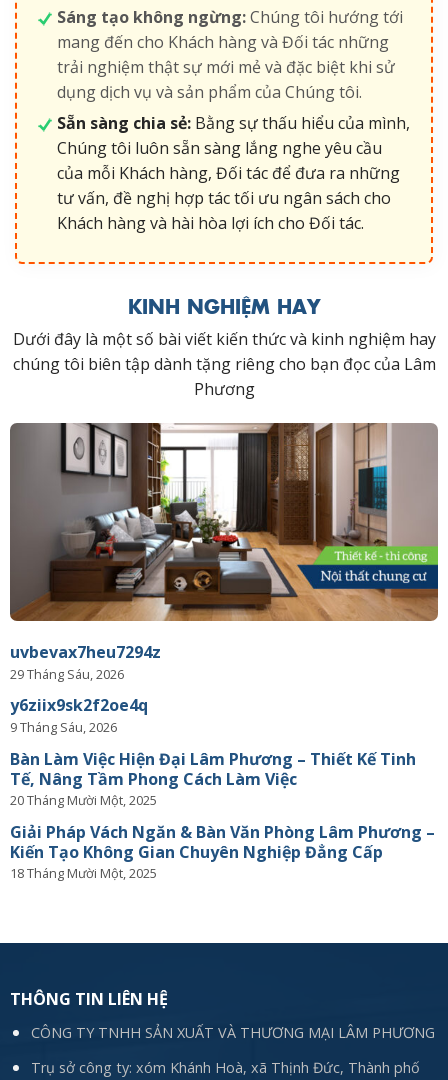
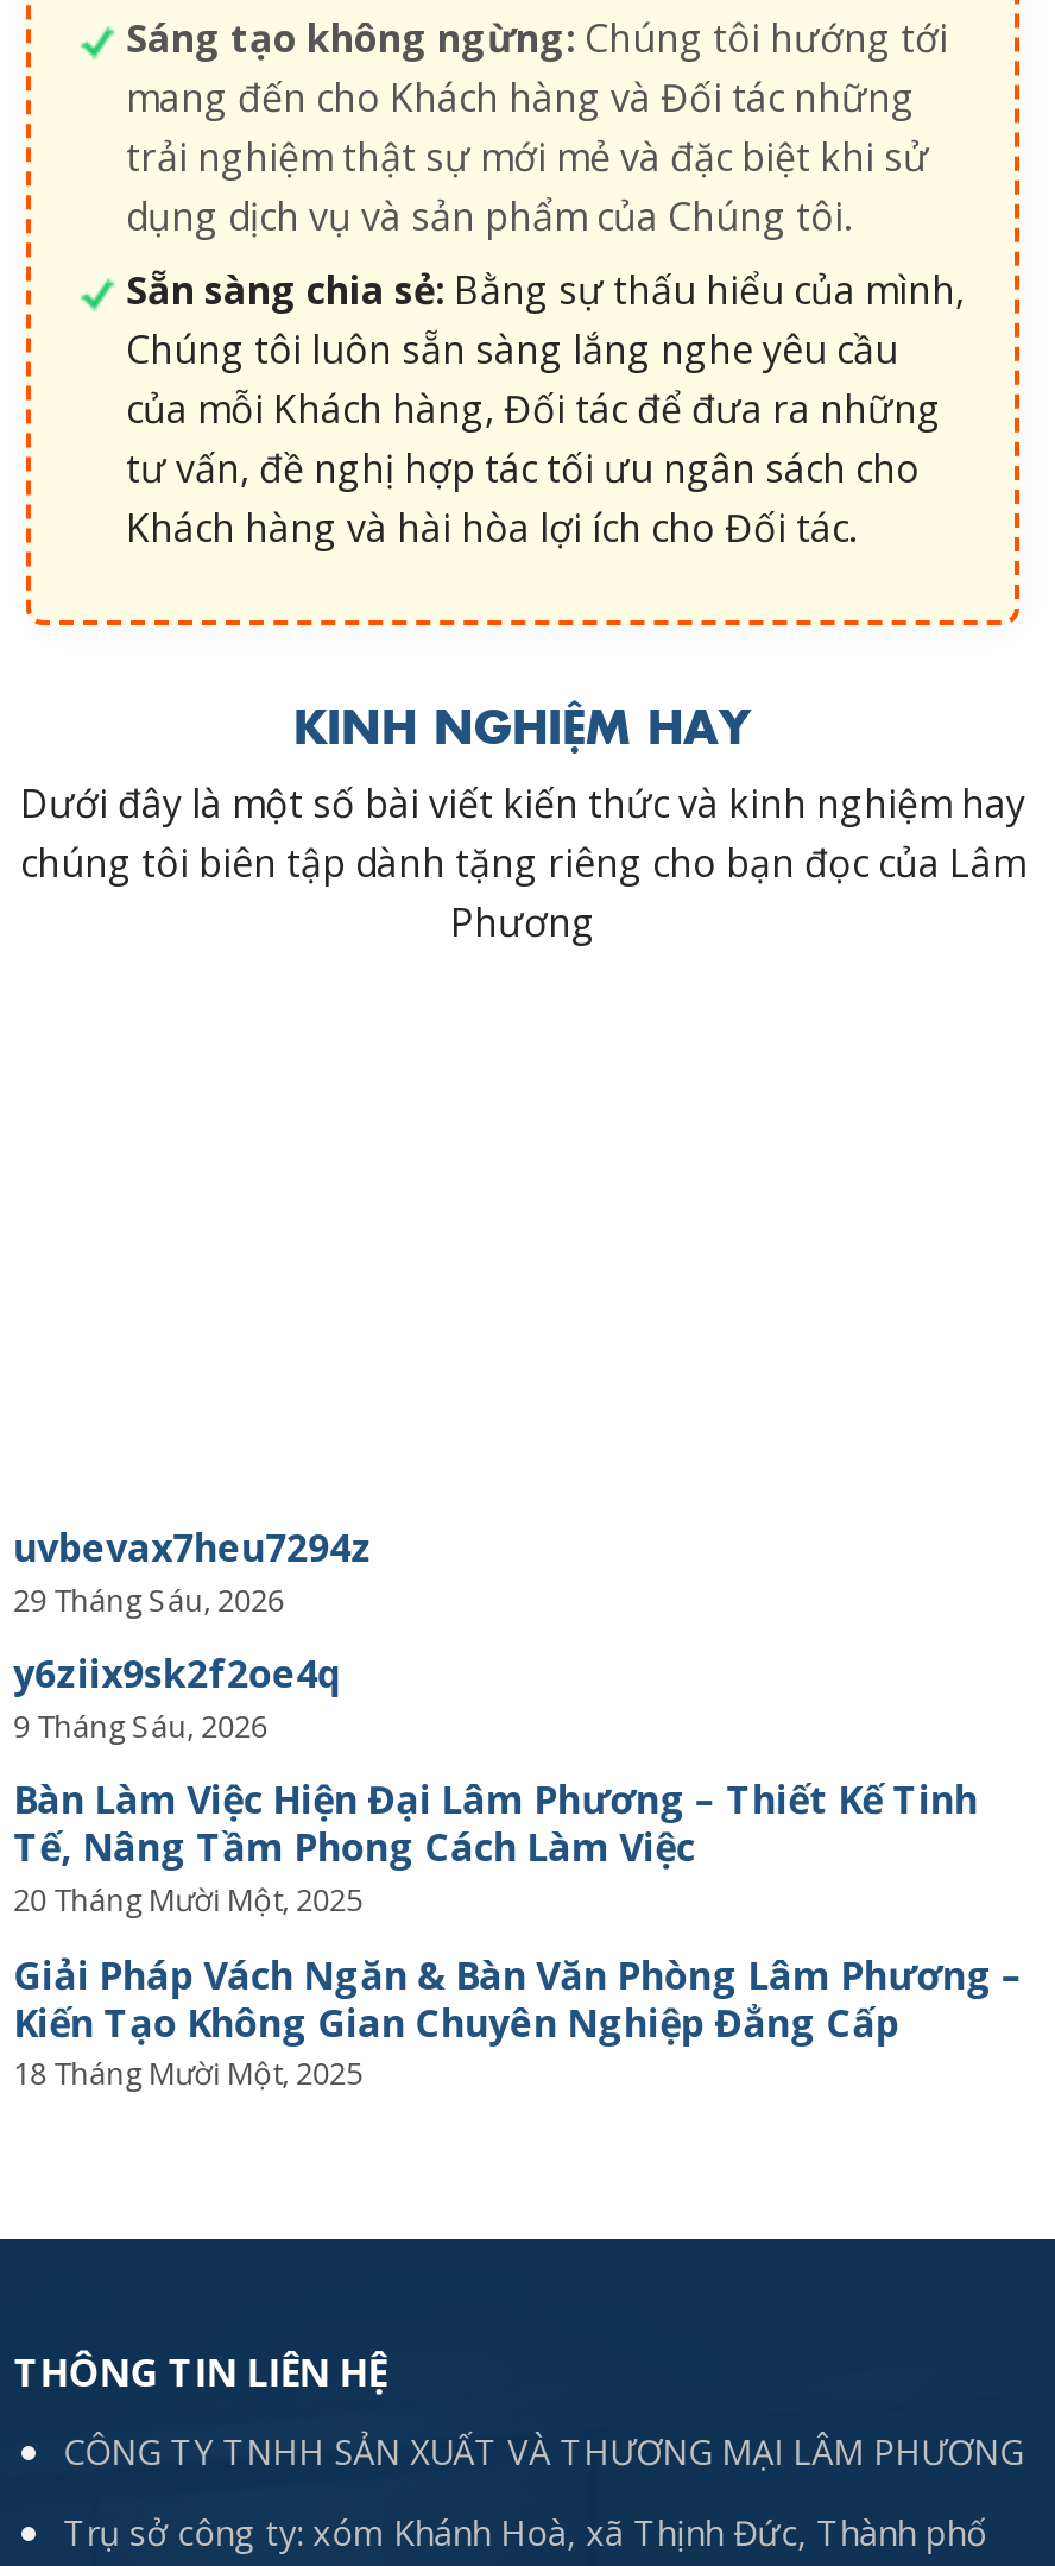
[9,422,439,622] [image] -> none

